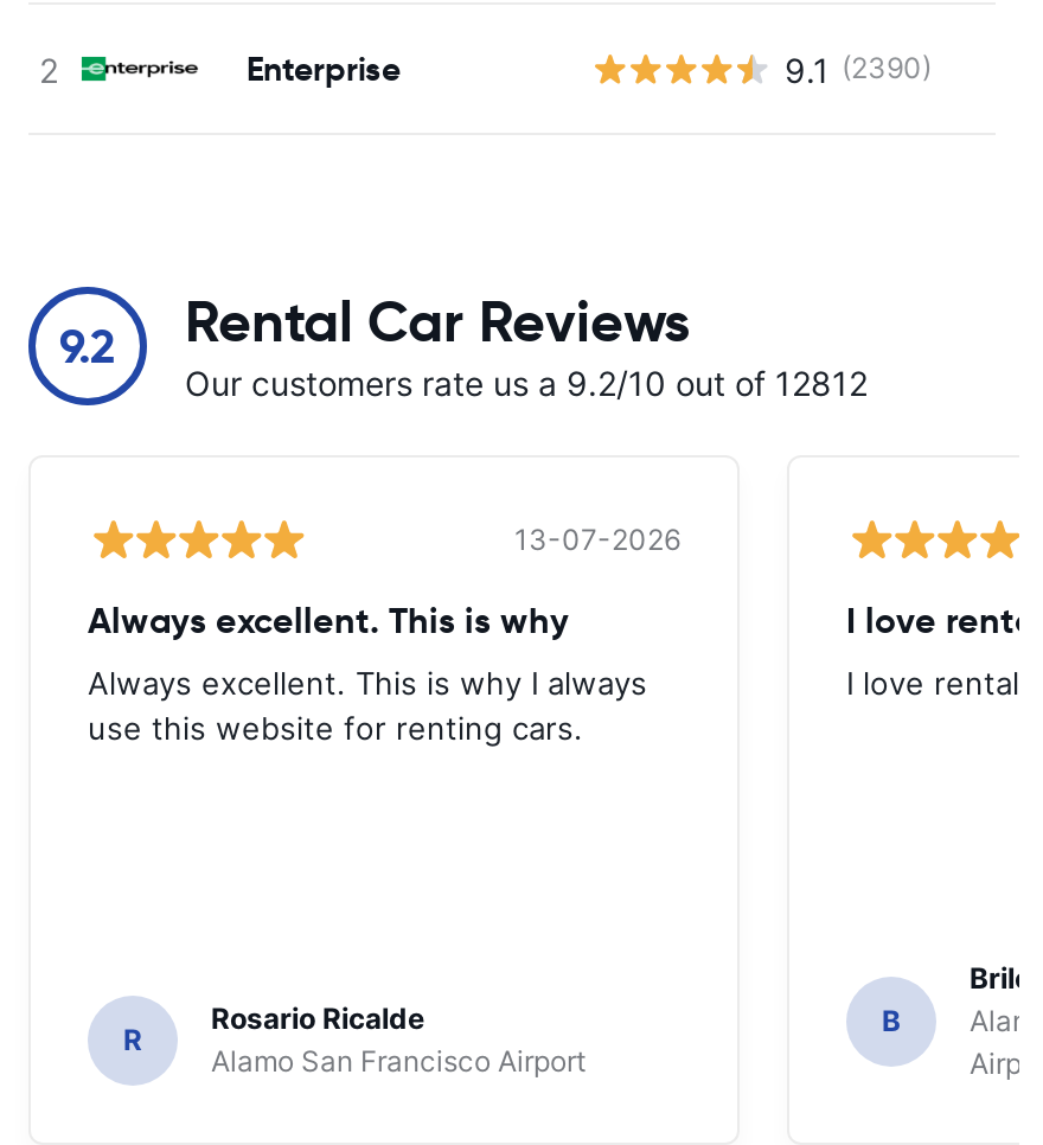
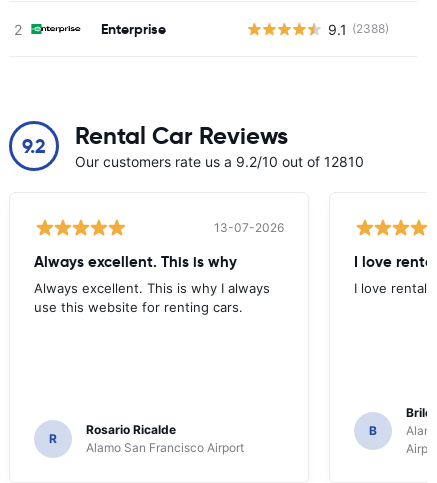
[785,49,932,89] 9.1 (2390) -> [328,20,389,37] 9.1 (2388)
[185,363,868,403] Our customers rate us a 9.2/10 out of 12812 -> [75,153,364,170] Our customers rate us a 9.2/10 out of 12810

